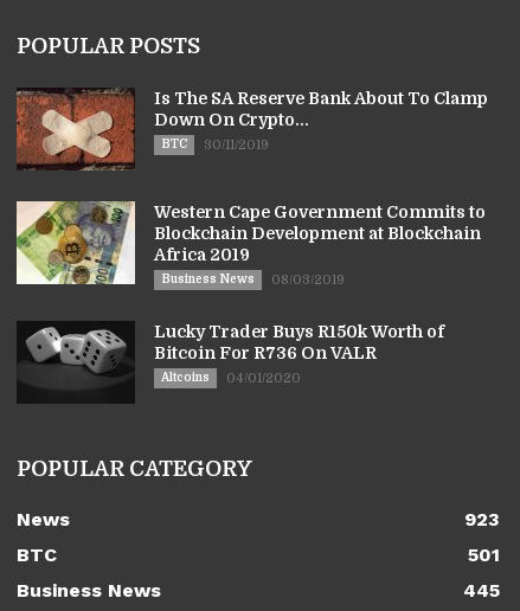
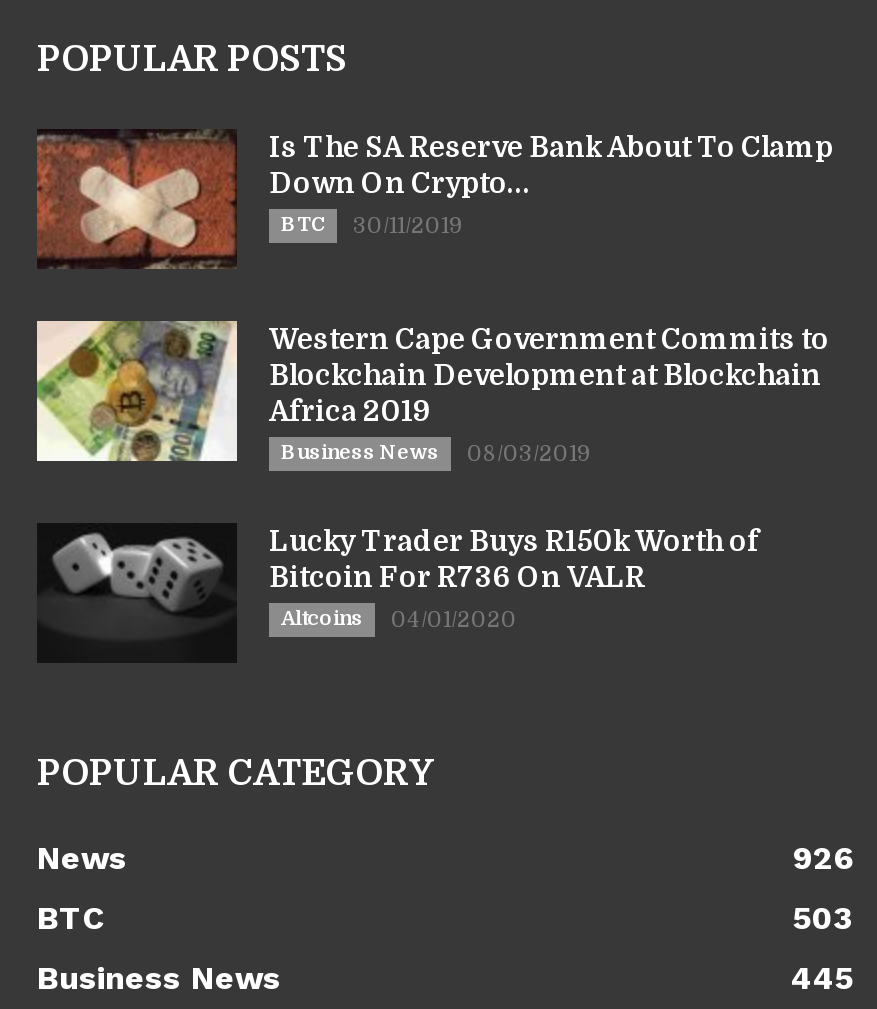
[464,508,500,531] 923 -> [793,839,853,877] 926
[468,544,500,566] 501 -> [793,899,853,937] 503

